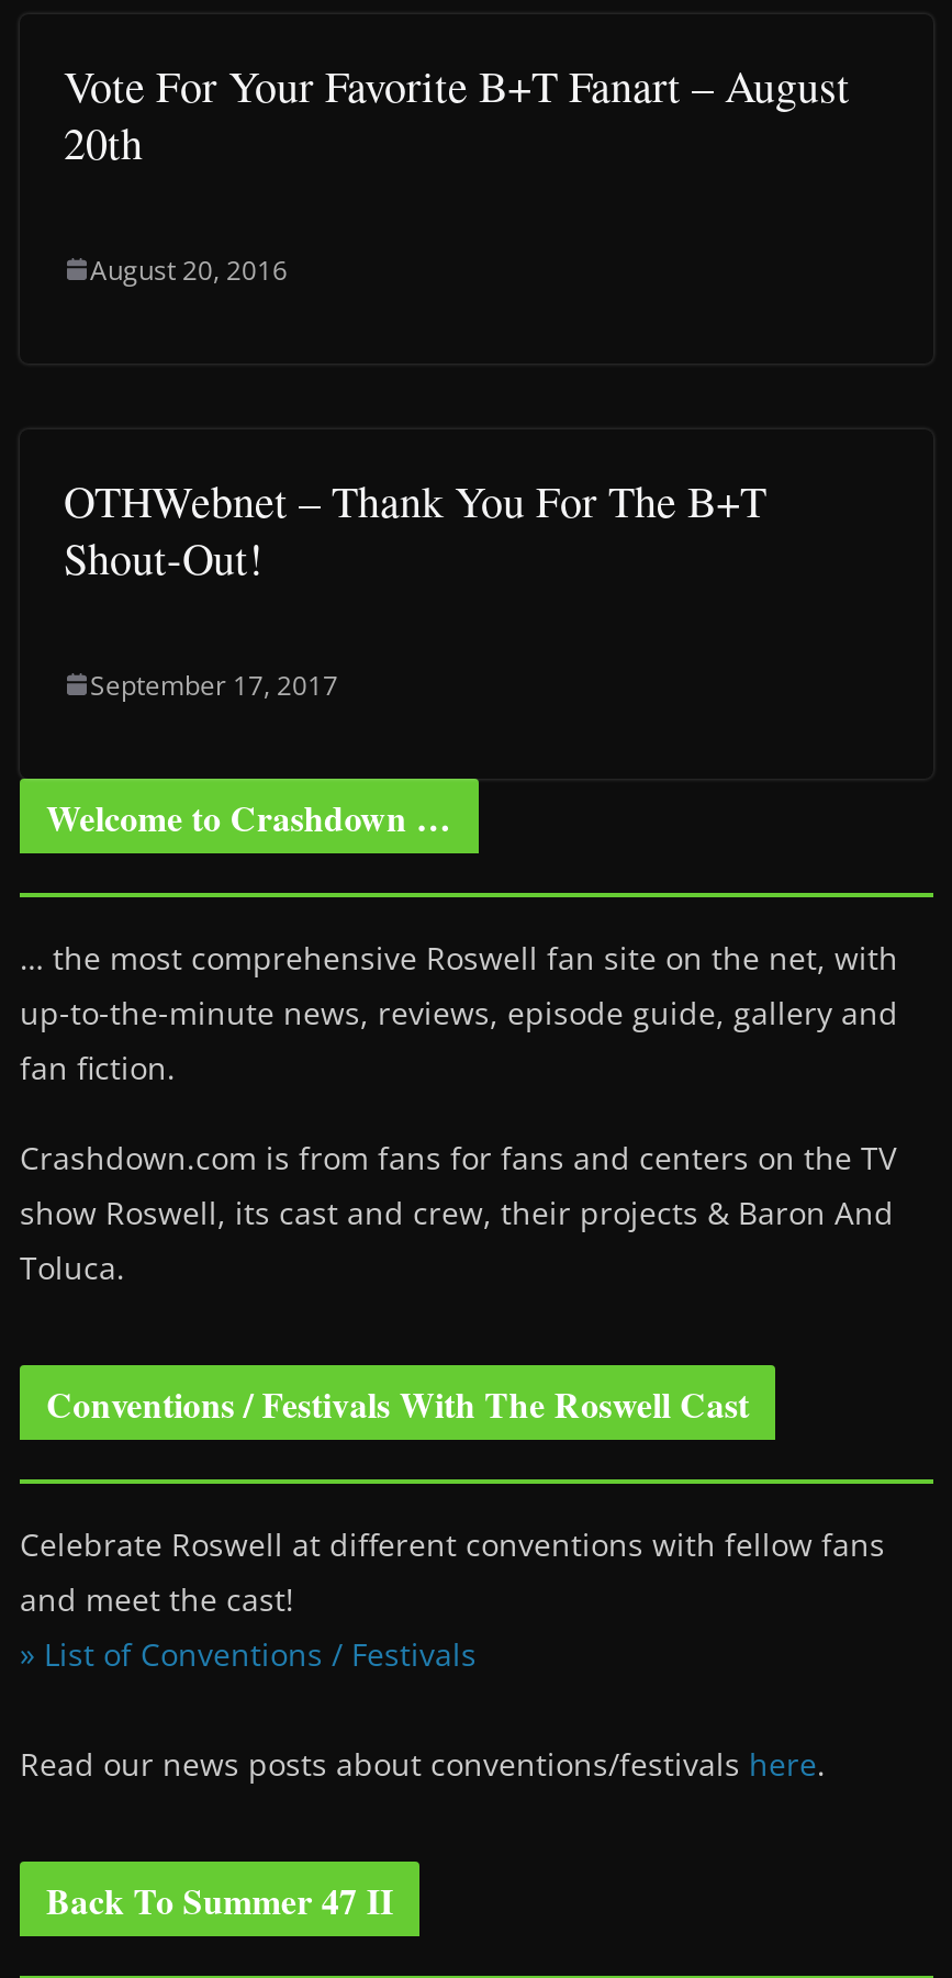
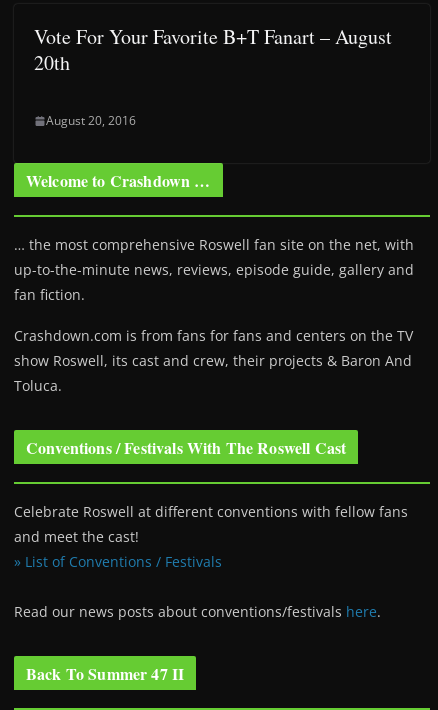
[64,471,766,704] OTHWebnet – Thank You For The B+T | Shout-Out! | September 17, 2017 -> none

